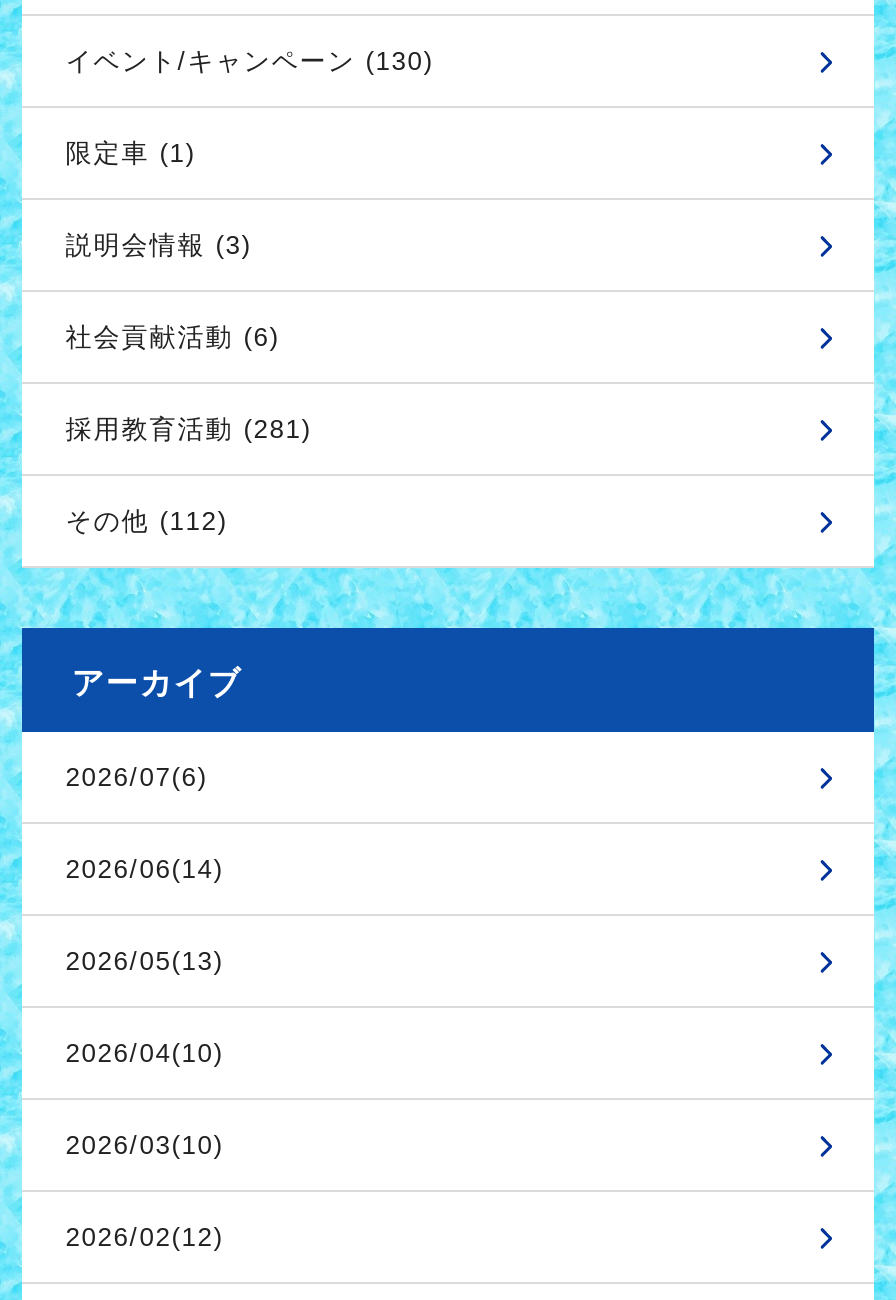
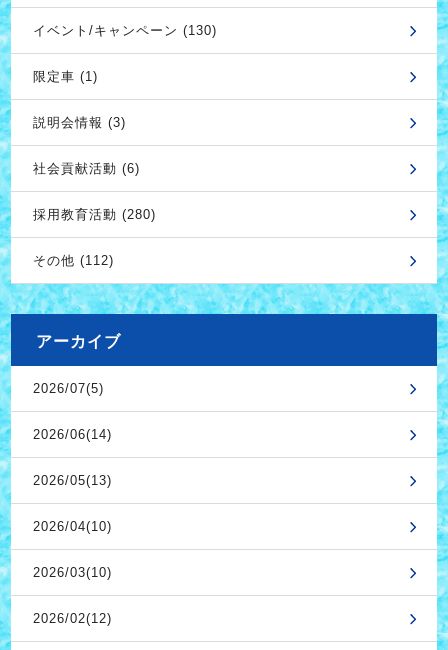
[66,414,312,444] 採用教育活動 (281) -> [33,207,156,222] 採用教育活動 (280)
[66,762,208,792] 2026/07(6) -> [33,381,104,396] 2026/07(5)

